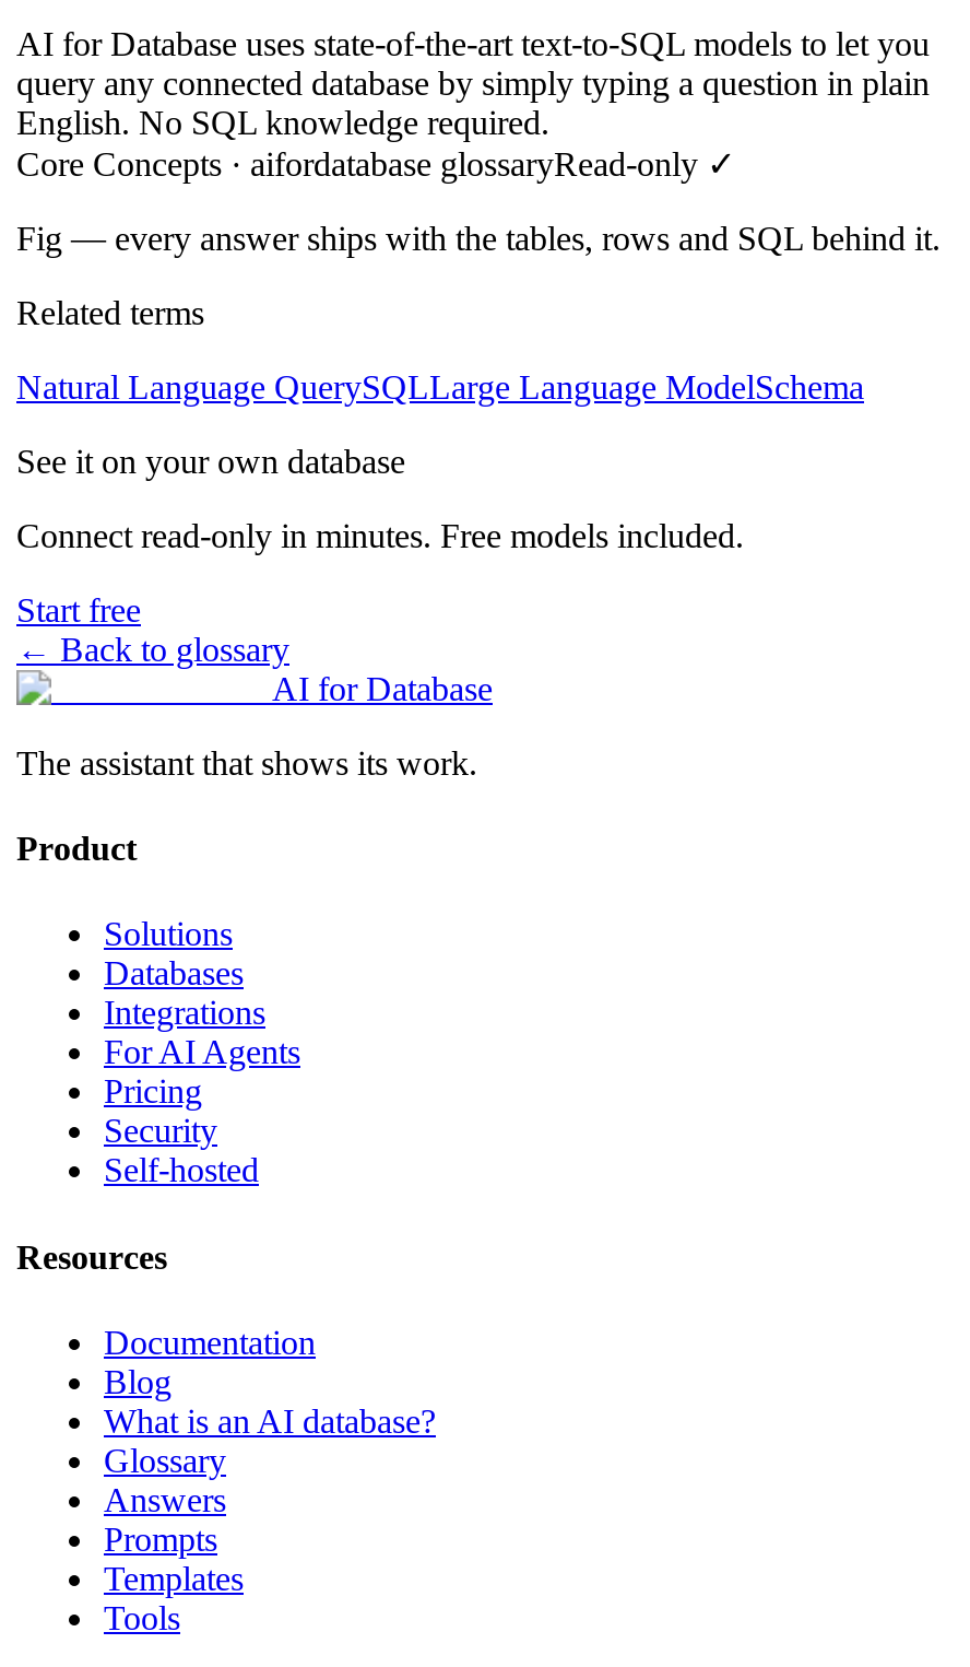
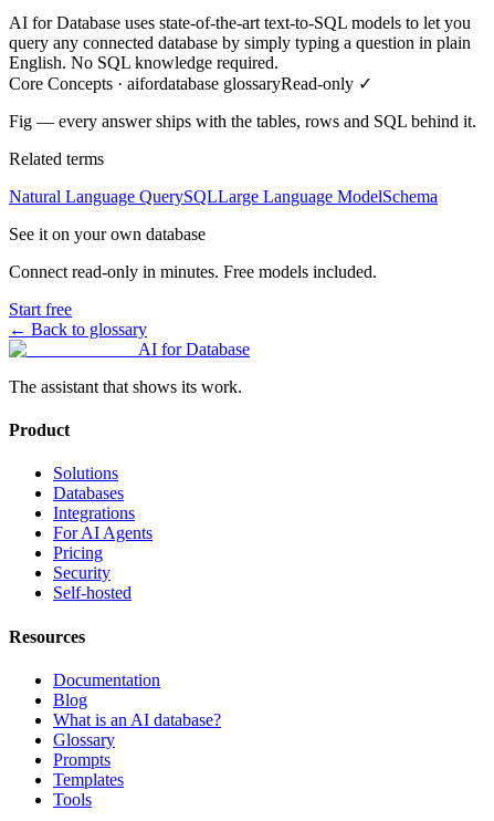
[104,1481,226,1518] Answers -> none

